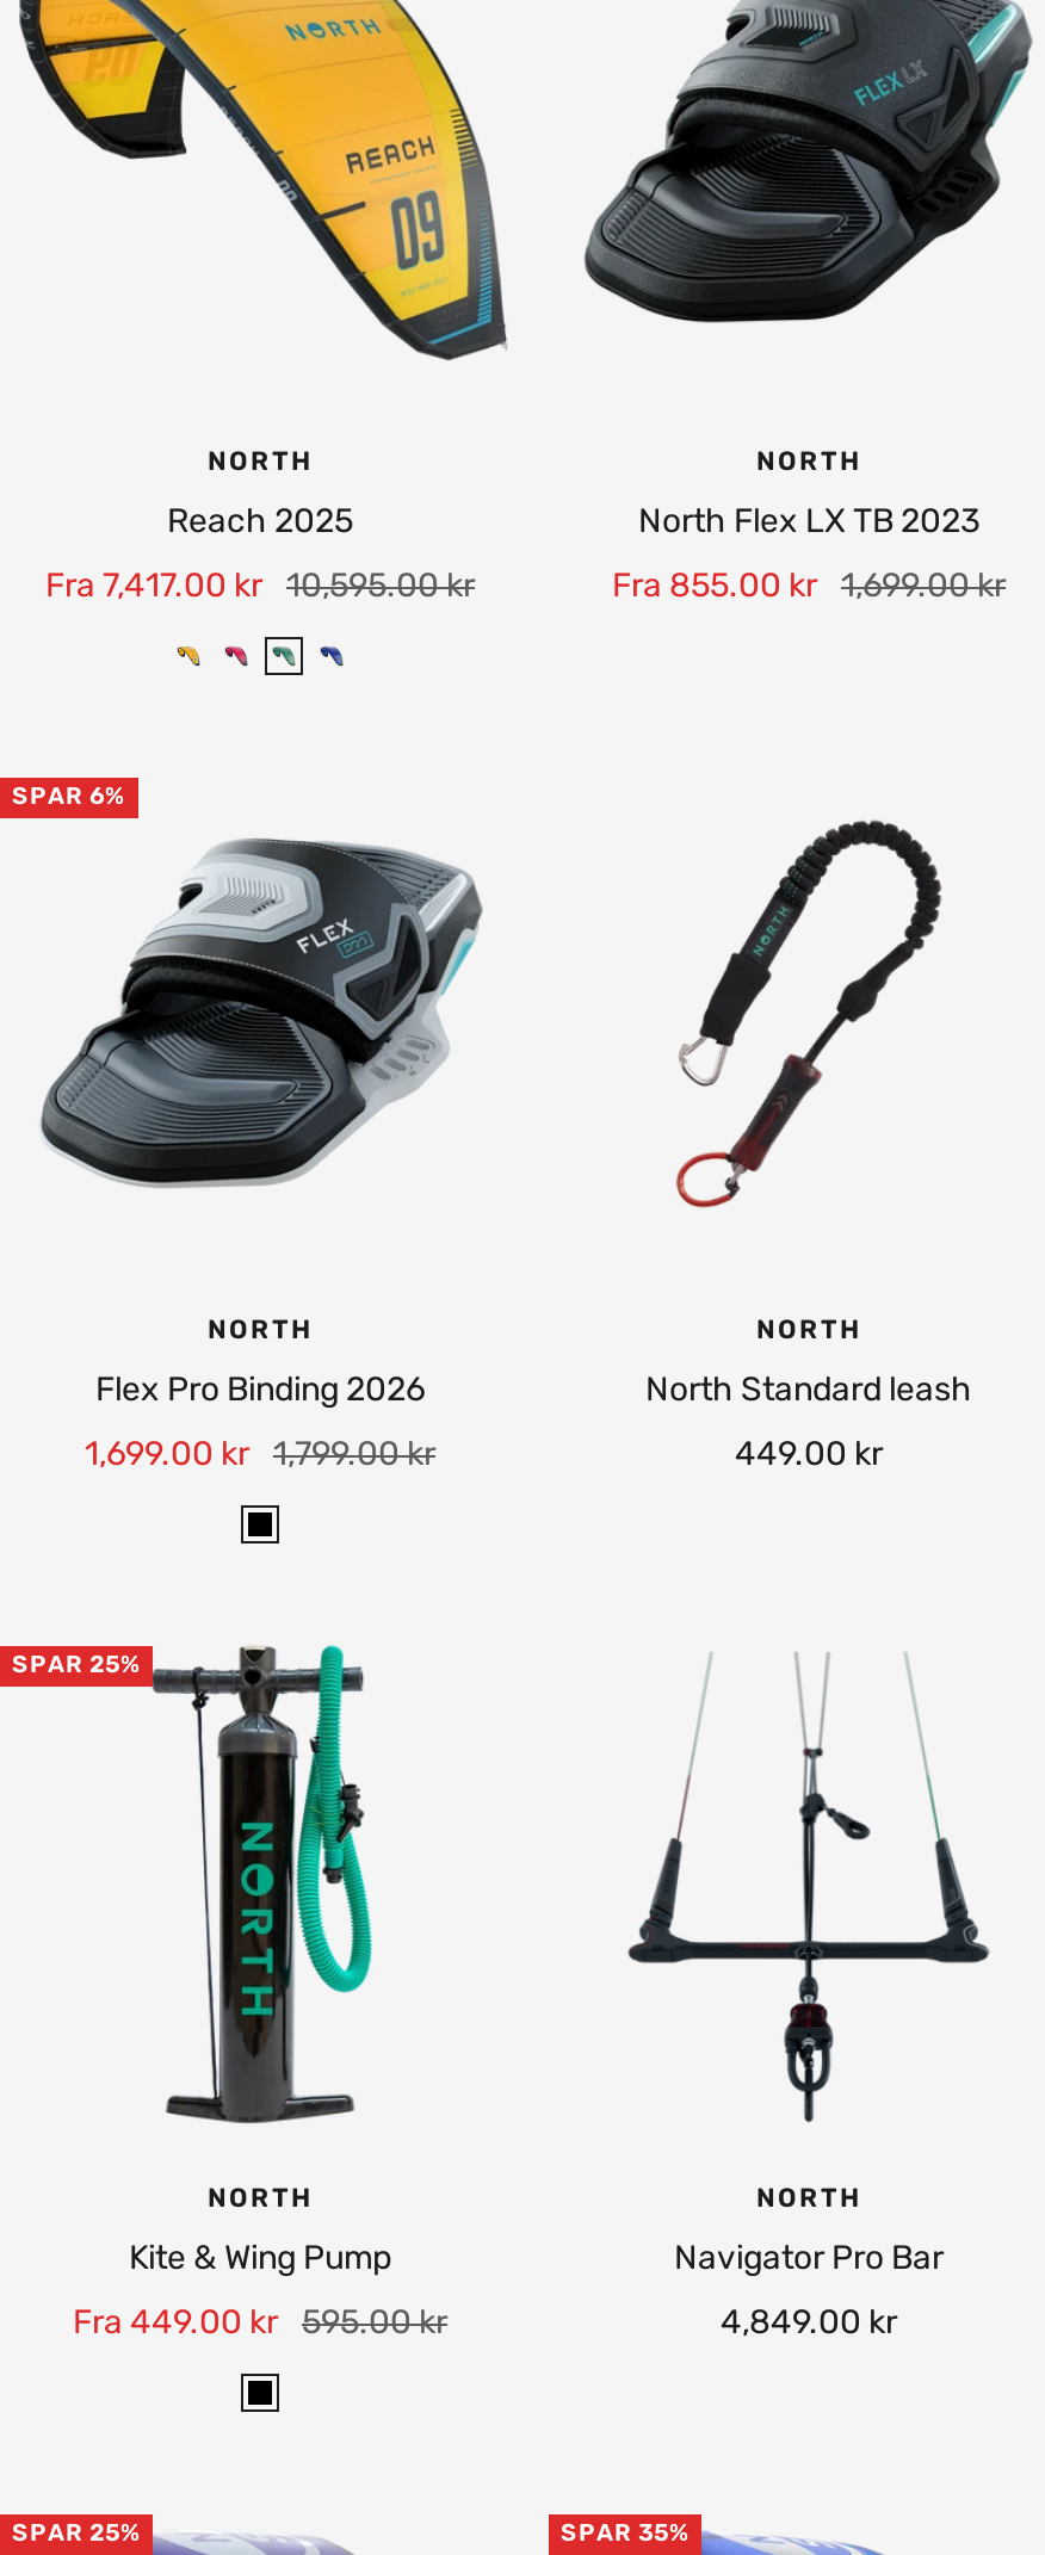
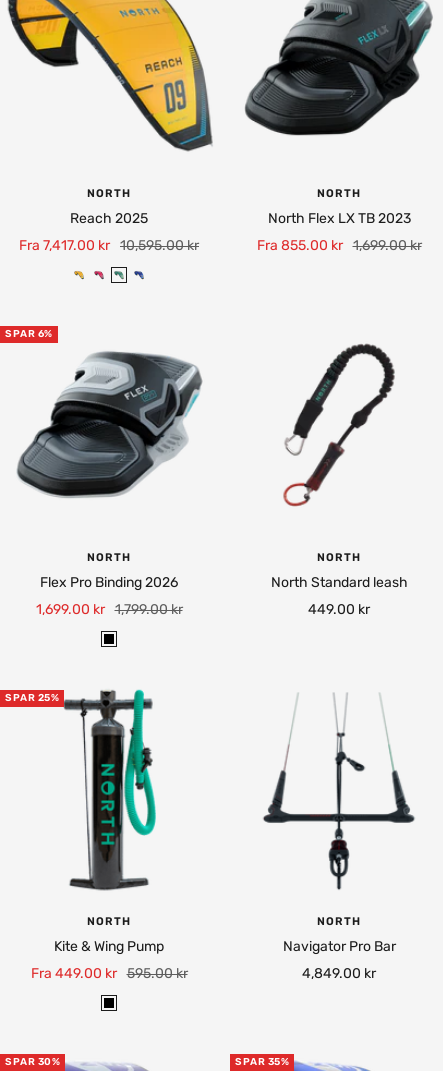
[12,2519,141,2548] SPAR 25% -> [5,1056,60,1068] SPAR 30%

